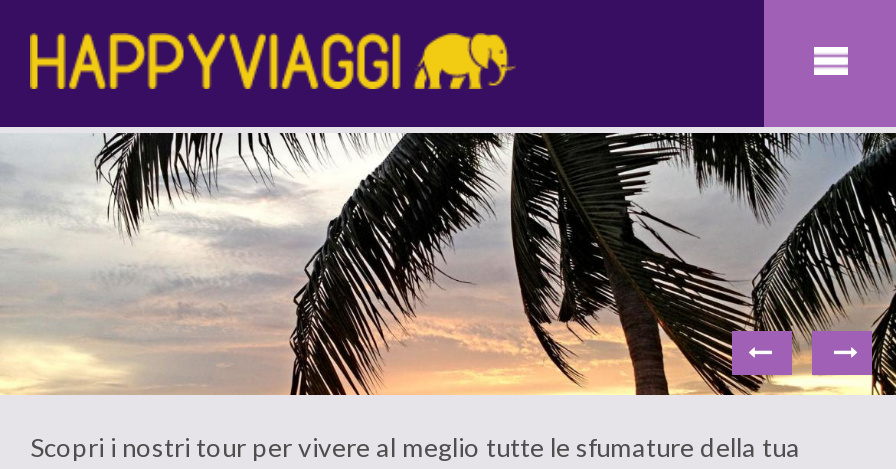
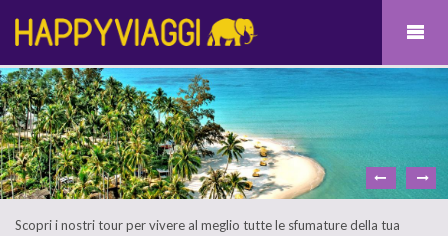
[6,131,890,397] [image] -> [3,67,445,200] [image]

